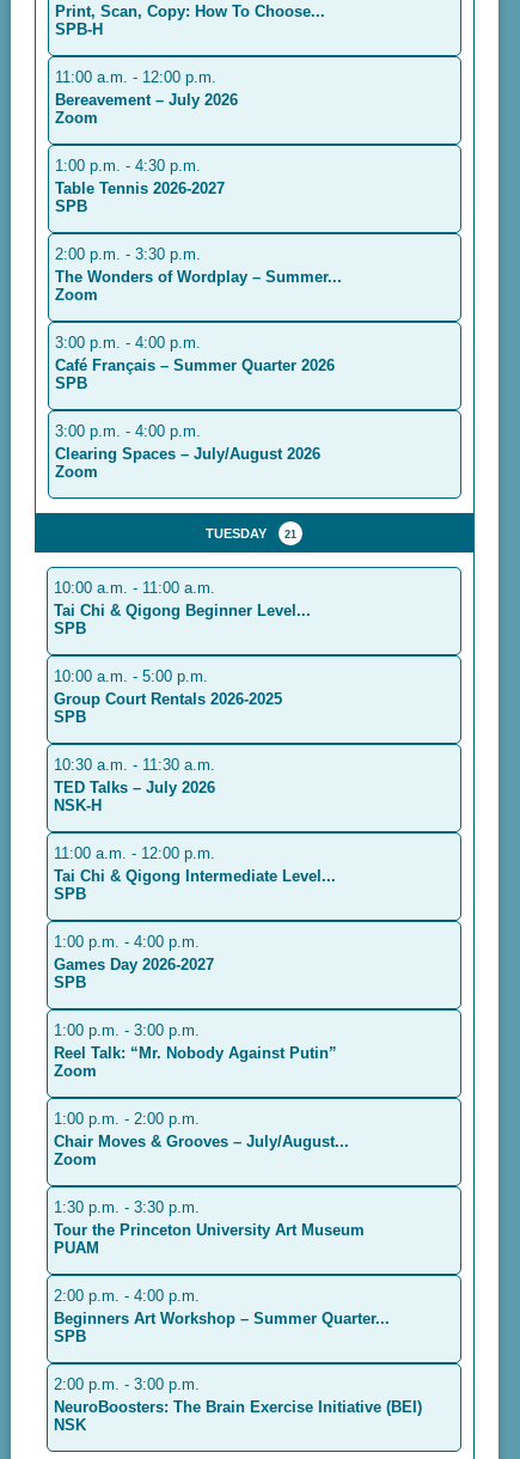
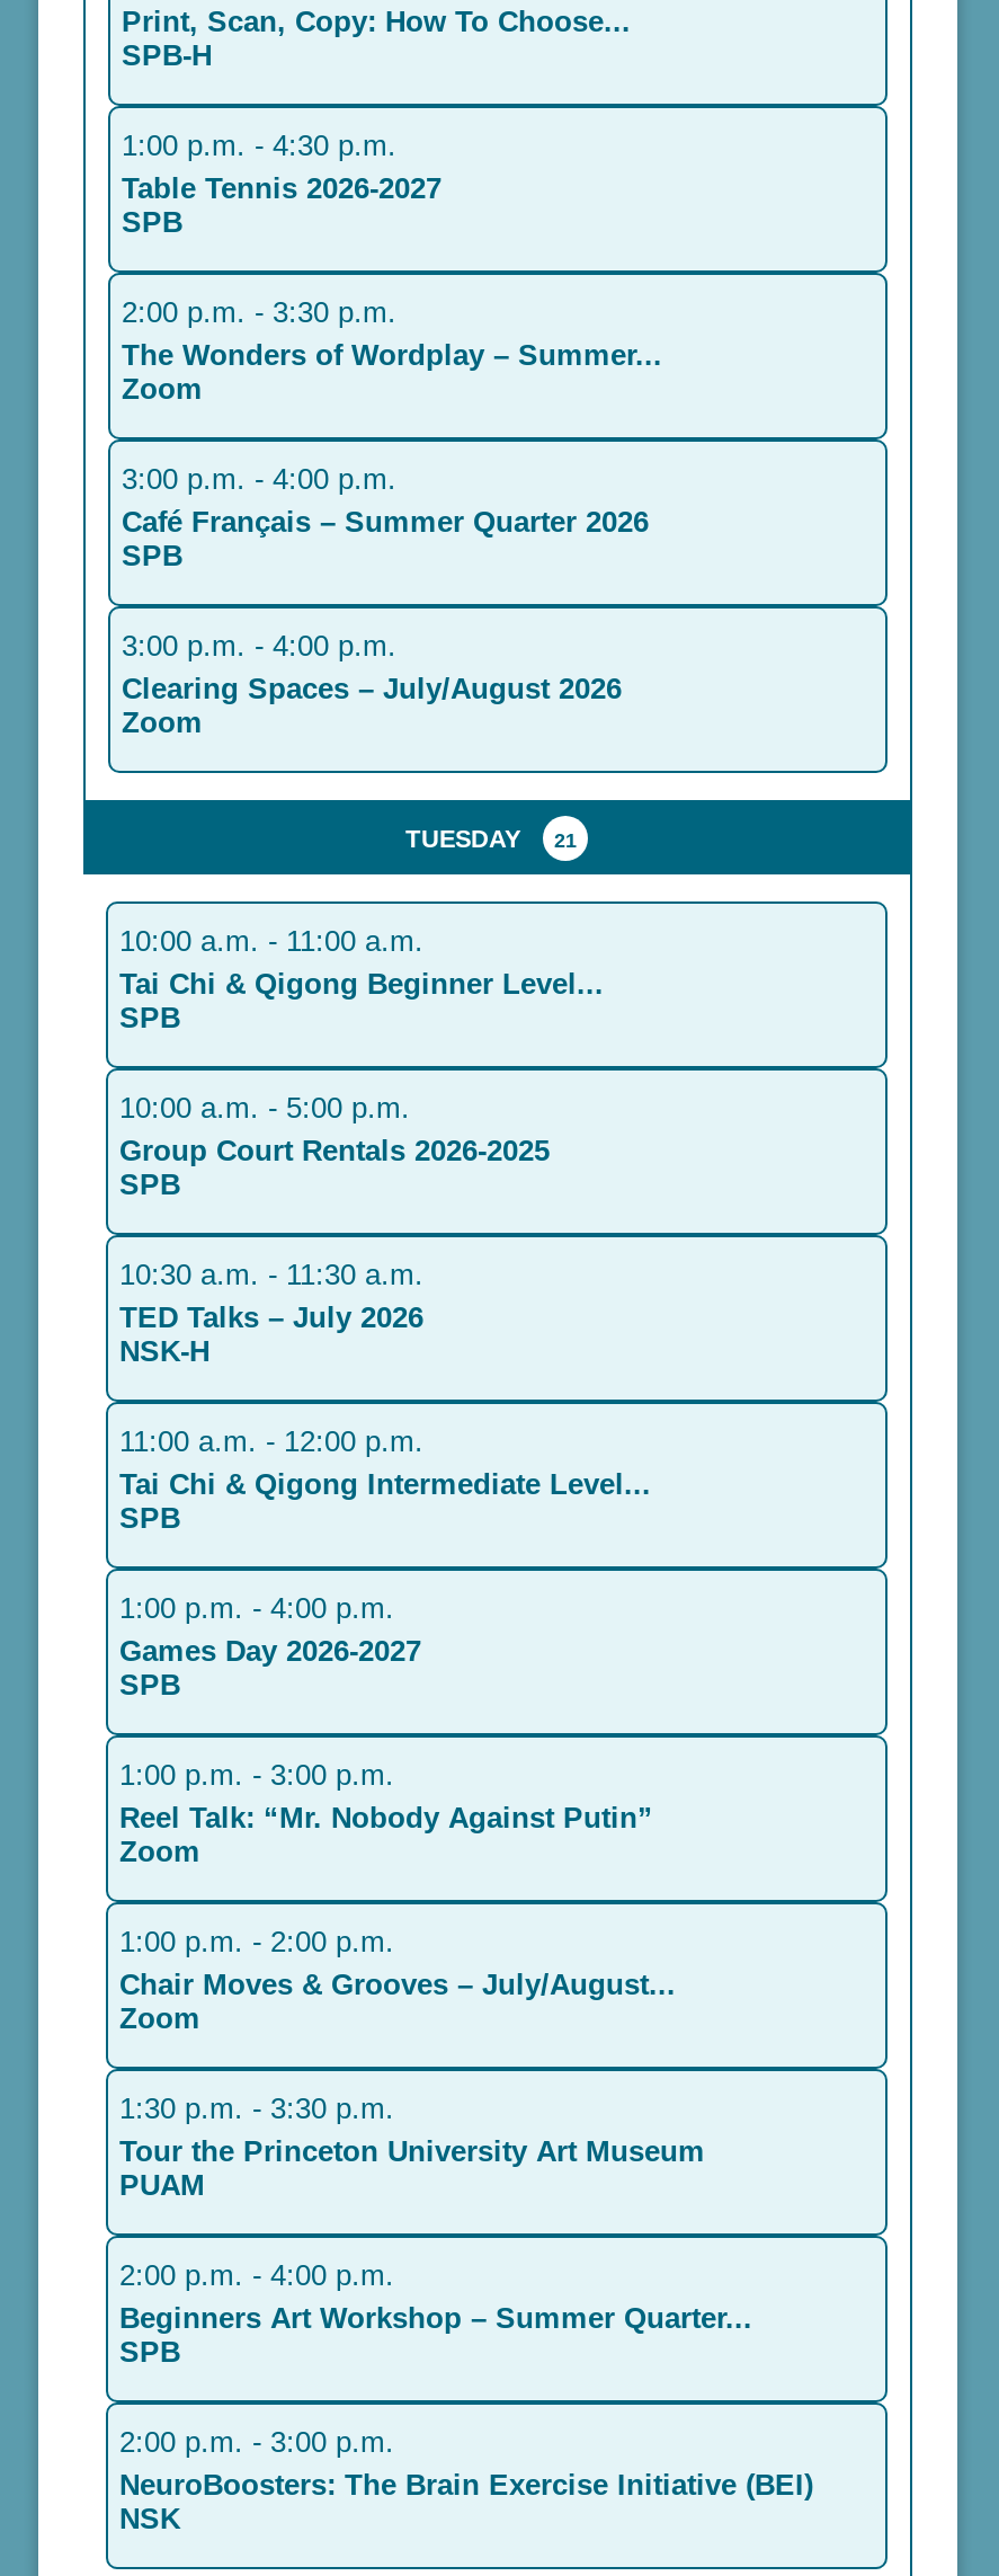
[55,69,238,127] 11:00 a.m. - 12:00 p.m. | Bereavement – July 2026 | Zoom -> none

